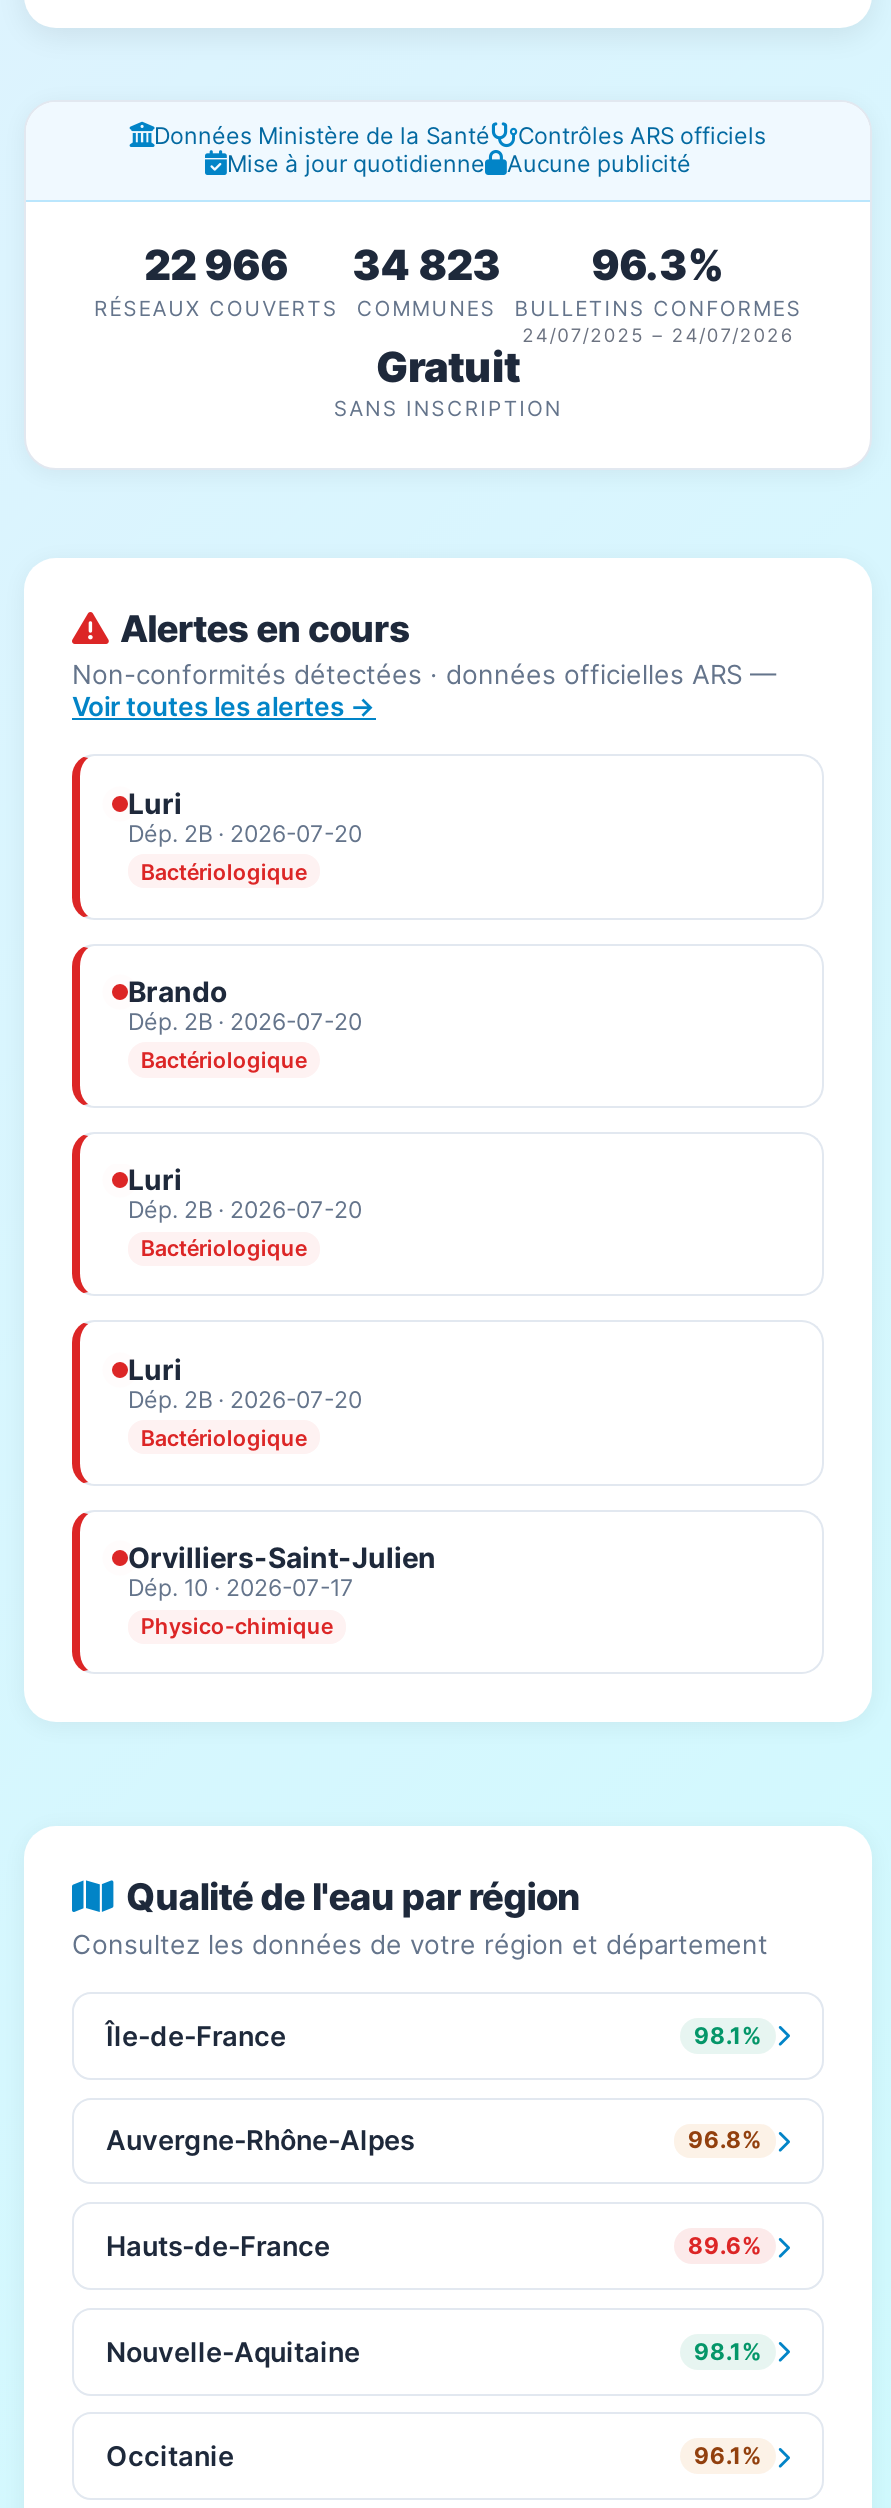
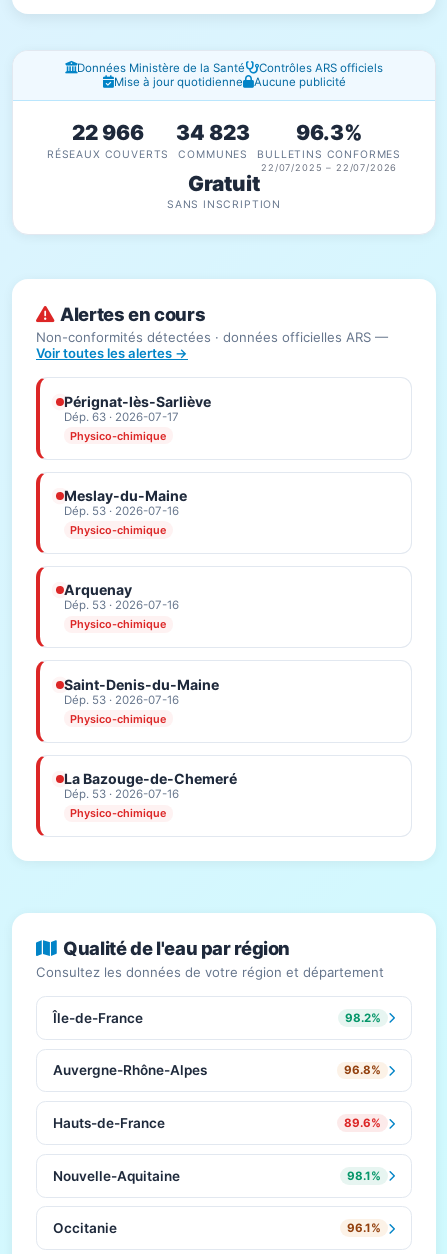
[522,323,794,345] 24/07/2025 – 24/07/2026 -> [261,162,397,173] 22/07/2025 – 22/07/2026
[128,785,362,885] Luri | Dép. 2B · 2026-07-20 | Bactériologique -> [64,393,211,443] Pérignat-lès-Sarliève | Dép. 63 · 2026-07-17 | Physico-chimique
[128,974,362,1074] Brando | Dép. 2B · 2026-07-20 | Bactériologique -> [64,487,187,537] Meslay-du-Maine | Dép. 53 · 2026-07-16 | Physico-chimique
[128,1163,362,1263] Luri | Dép. 2B · 2026-07-20 | Bactériologique -> [64,581,179,631] Arquenay | Dép. 53 · 2026-07-16 | Physico-chimique
[128,1352,362,1452] Luri | Dép. 2B · 2026-07-20 | Bactériologique -> [64,676,219,726] Saint-Denis-du-Maine | Dép. 53 · 2026-07-16 | Physico-chimique
[128,1540,436,1602] Orvilliers-Saint-Julien | Dép. 10 · 2026-07-17 -> [64,770,237,801] La Bazouge-de-Chemeré | Dép. 53 · 2026-07-16
[694,2022,762,2050] 98.1% -> [345,1011,381,1025] 98.2%

